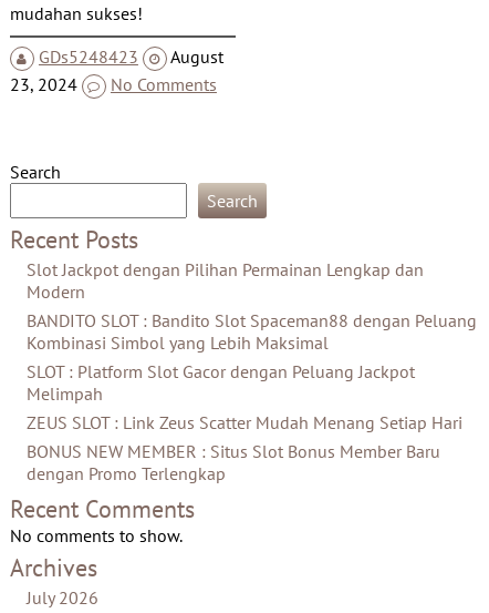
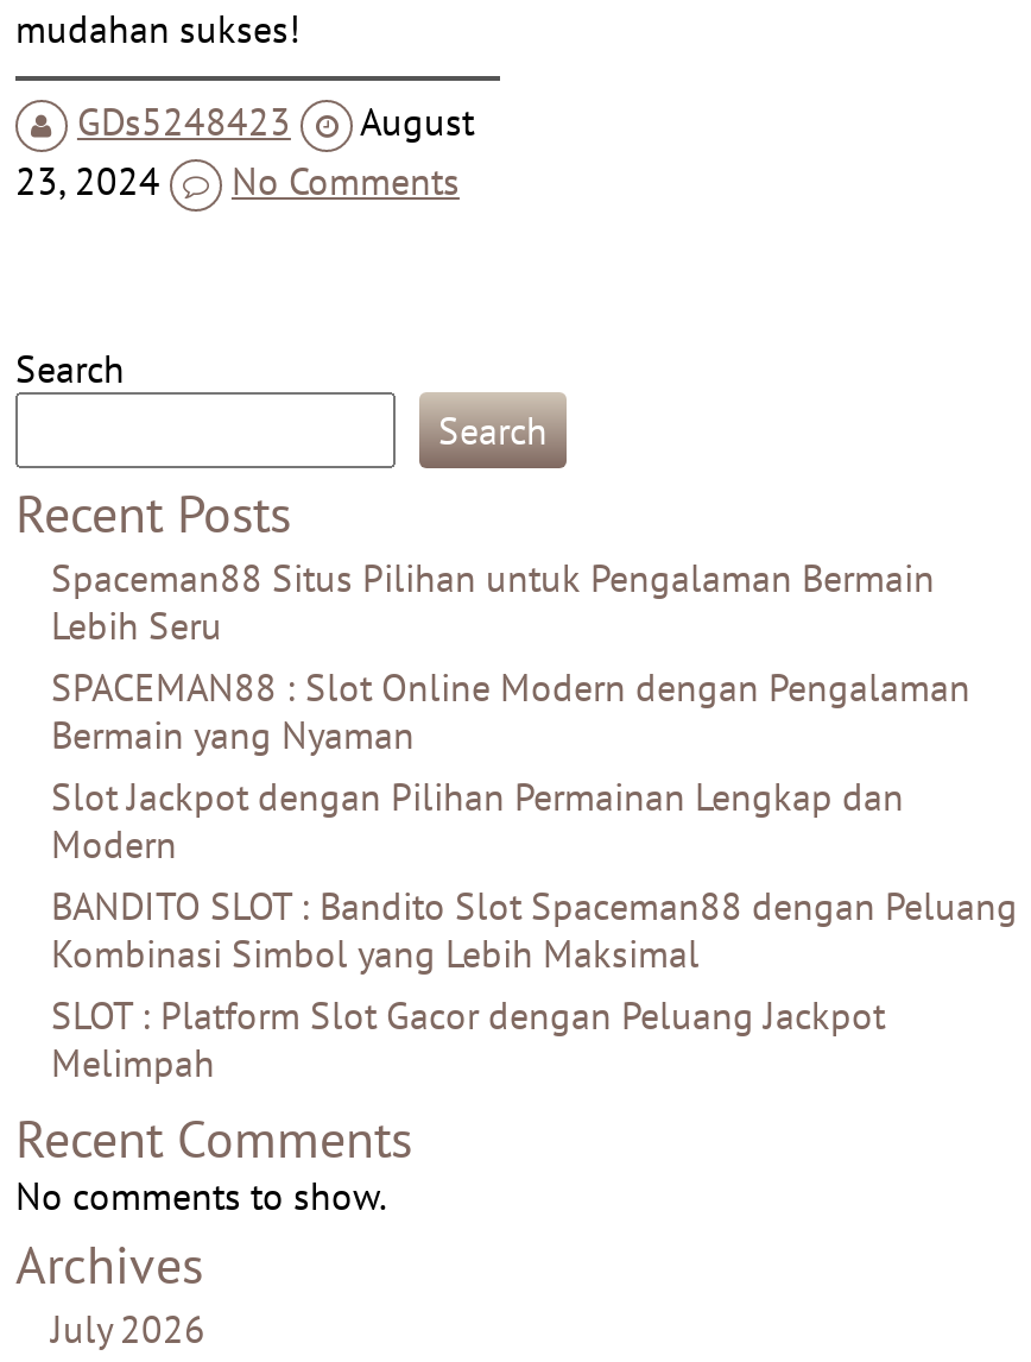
none -> [51,555,970,759] Spaceman88 Situs Pilihan untuk Pengalaman Bermain | Lebih Seru | SPACEMAN88 : Slot Online Modern dengan Pengalaman | Bermain yang Nyaman
moved [27,259,477,405] -> [51,773,1018,1087]: Slot Jackpot dengan Pilihan Permainan Lengkap dan | Modern | BANDITO SLOT : Bandito Slot Spaceman88 dengan Peluang | Kombinasi Simbol yang Lebih Maksimal | SLOT : Platform Slot Gacor dengan Peluang Jackpot | Melimpah
[27,412,462,485] ZEUS SLOT : Link Zeus Scatter Mudah Menang Setiap Hari | BONUS NEW MEMBER : Situs Slot Bonus Member Baru | dengan Promo Terlengkap -> none

